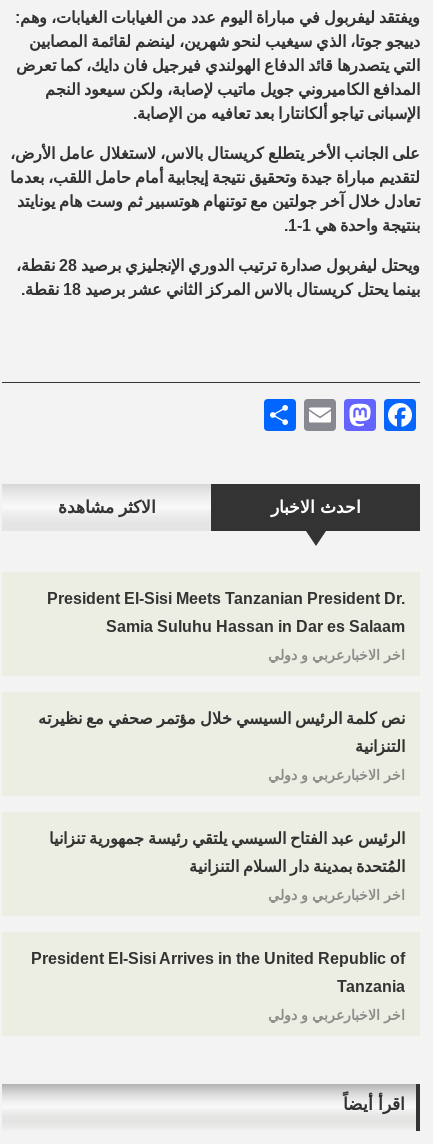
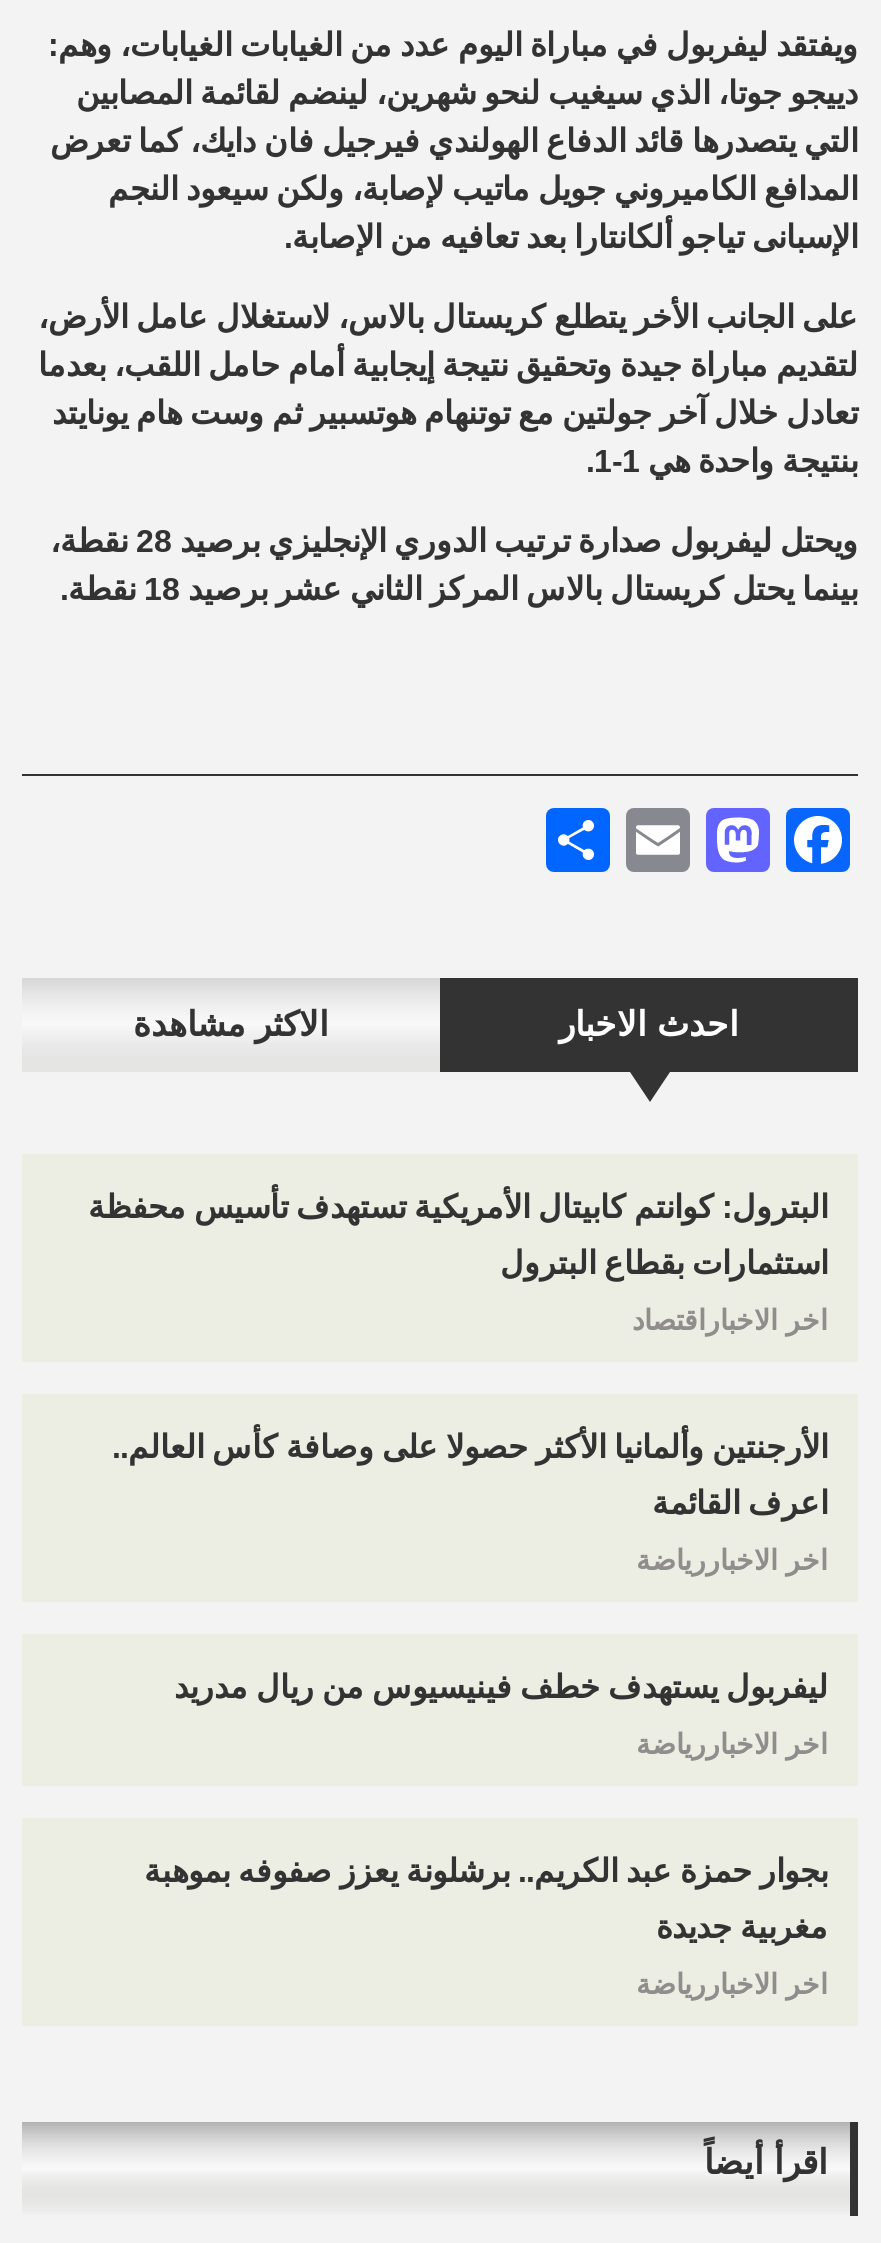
[47,590,405,663] President El-Sisi Meets Tanzanian President Dr. | Samia Suluhu Hassan in Dar es Salaam | اخر الاخبارعربي و دولي -> [88,1190,828,1336] البترول: كوانتم كابيتال الأمريكية تستهدف تأسيس محفظة | استثمارات بقطاع البترول | اخر الاخباراقتصاد
[38,710,405,783] نص كلمة الرئيس السيسي خلال مؤتمر صحفي مع نظيرته | التنزانية | اخر الاخبارعربي و دولي -> [112,1430,828,1576] الأرجنتين وألمانيا الأكثر حصولا على وصافة كأس العالم.. | اعرف القائمة | اخر الاخباررياضة
[49,830,405,903] الرئيس عبد الفتاح السيسي يلتقي رئيسة جمهورية تنزانيا | المُتحدة بمدينة دار السلام التنزانية | اخر الاخبارعربي و دولي -> [174,1670,828,1760] ليفربول يستهدف خطف فينيسيوس من ريال مدريد | اخر الاخباررياضة
[31,950,405,1023] President El-Sisi Arrives in the United Republic of | Tanzania | اخر الاخبارعربي و دولي -> [144,1854,828,2000] بجوار حمزة عبد الكريم.. برشلونة يعزز صفوفه بموهبة | مغربية جديدة | اخر الاخباررياضة

